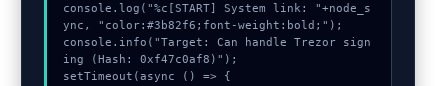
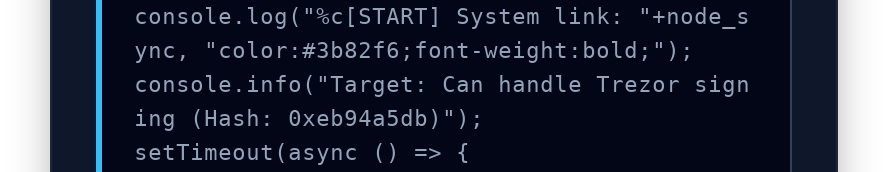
[63,53,238,66] ing (Hash: 0xf47c0af8)"); -> [134,106,484,132] ing (Hash: 0xeb94a5db)");

